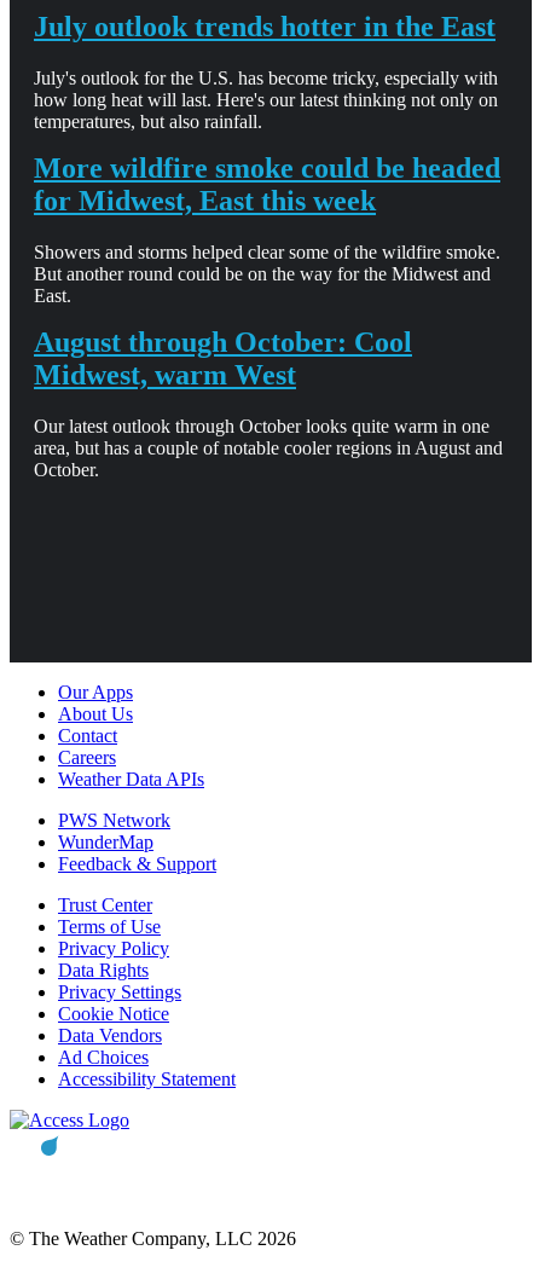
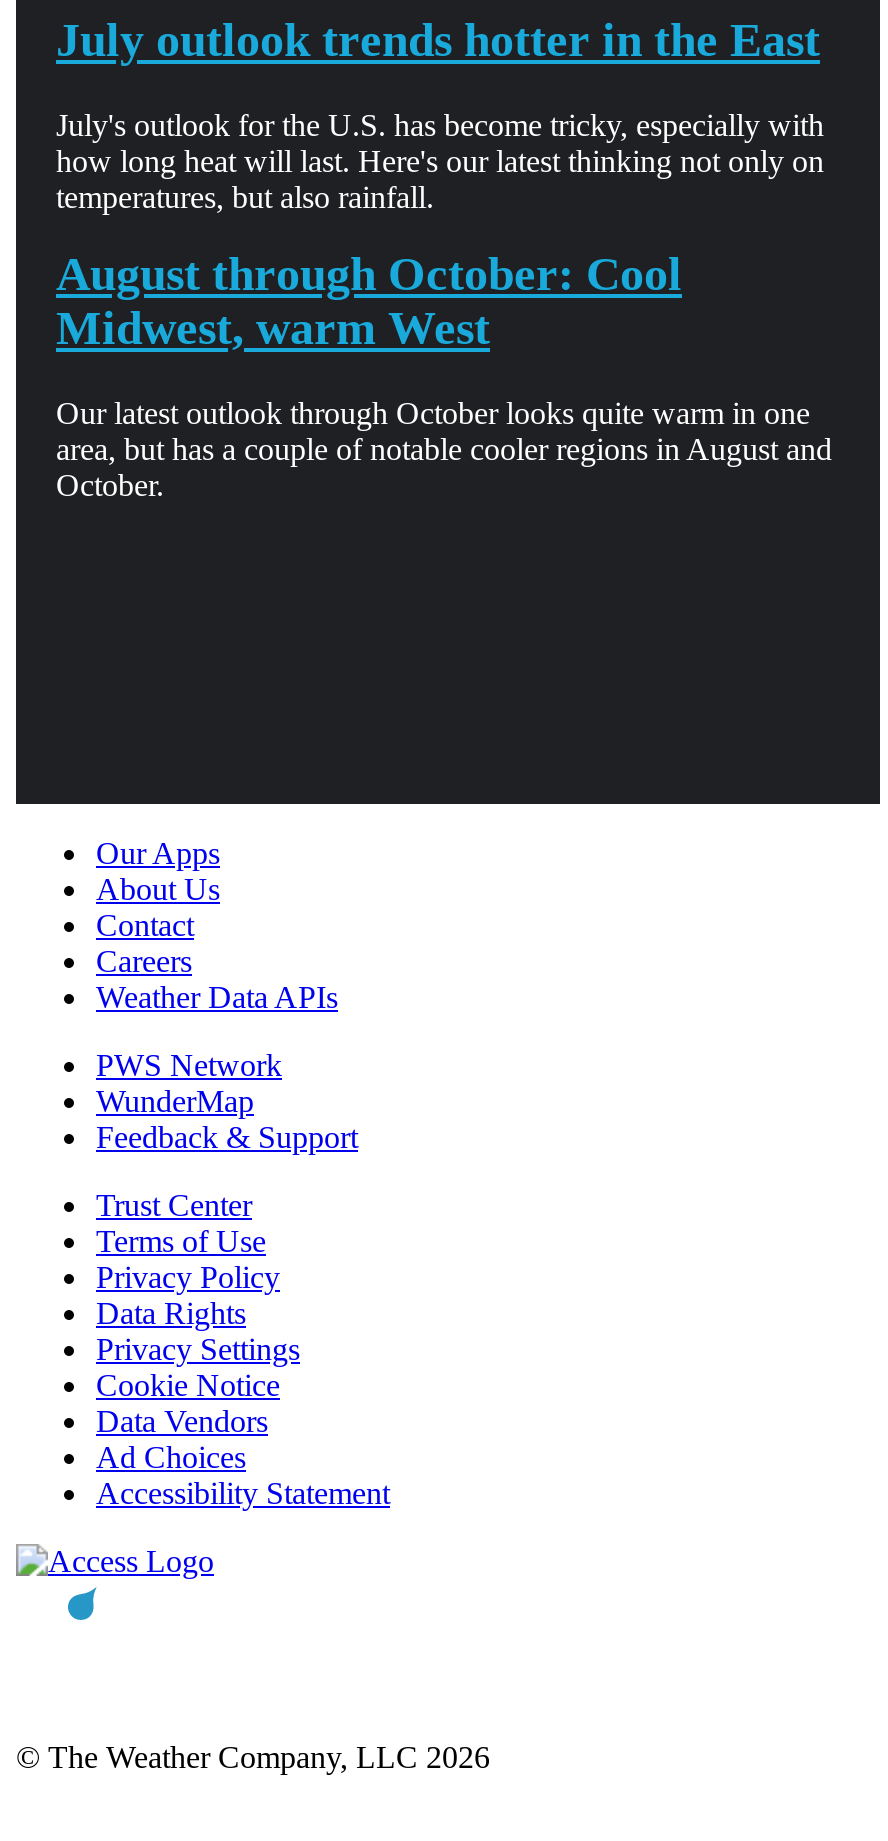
[34,153,500,306] More wildfire smoke could be headed | for Midwest, East this week | Showers and storms helped clear some of the wildfire smoke. | But another round could be on the way for the Midwest and | East. -> none

